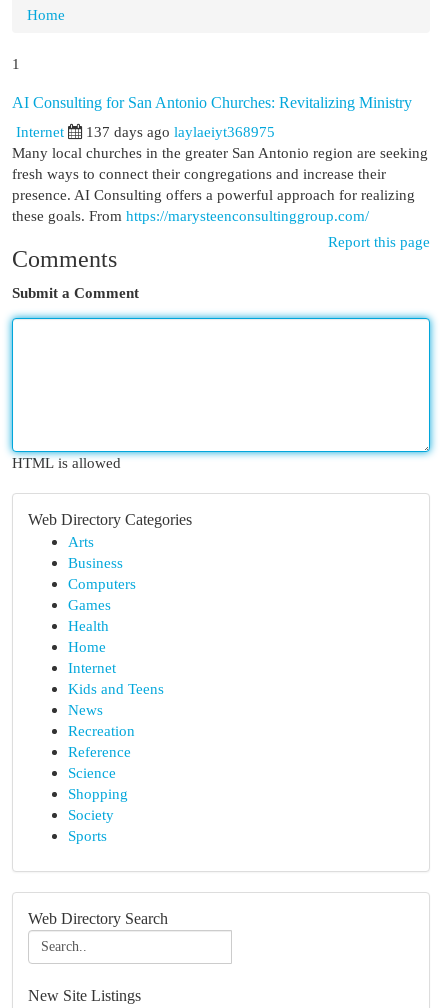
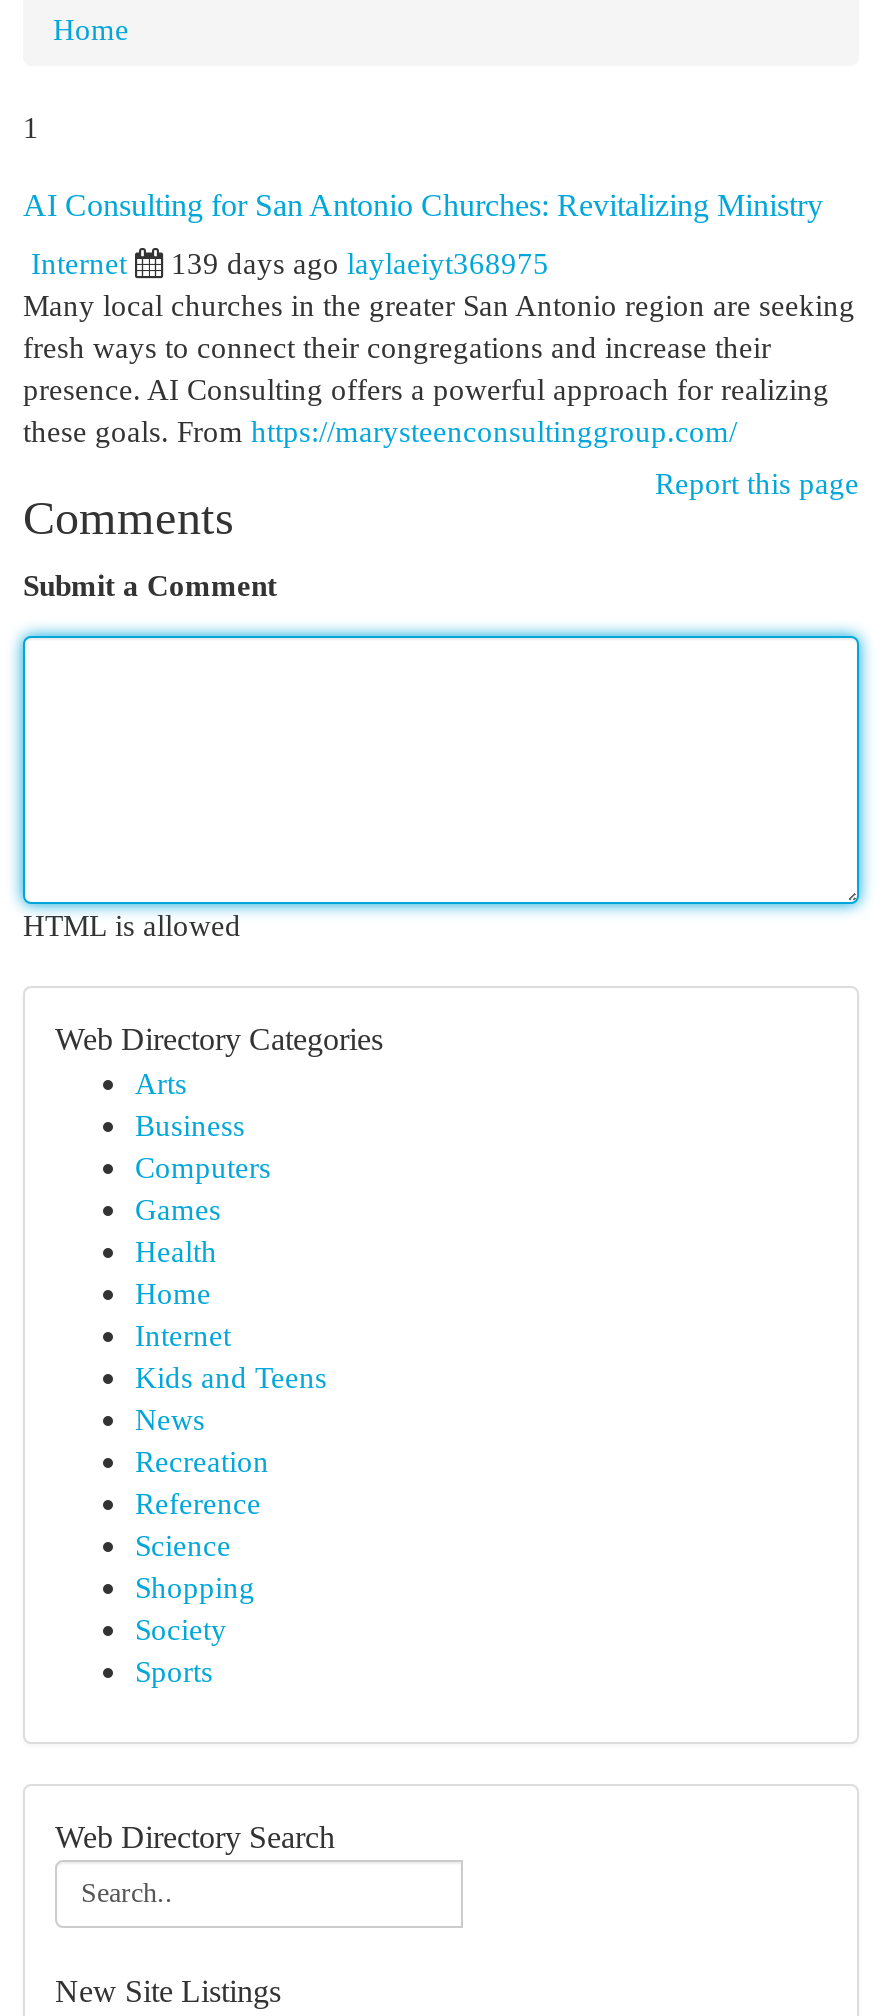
[86,123,275,140] 137 days ago laylaeiyt368975 -> [171,246,549,280] 139 days ago laylaeiyt368975

